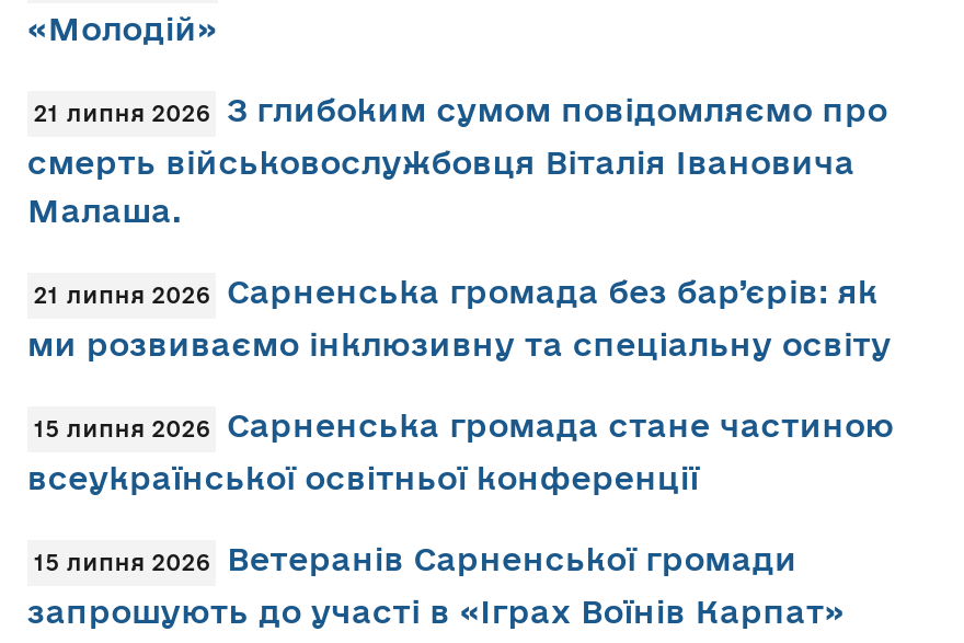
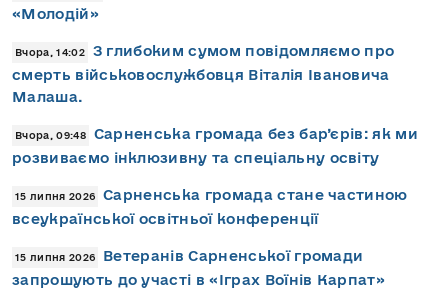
[34,90,888,128] 21 липня 2026 З глибоким сумом повідомляємо про -> [15,42,394,59] Вчора, 14:02 З глибоким сумом повідомляємо про
[27,272,891,362] 21 липня 2026 | Сарненська громада без бар’єрів: як | ми розвиваємо інклюзивну та спеціальну освіту -> [12,125,418,166] Вчора, 09:48 | Сарненська громада без бар’єрів: як ми | розвиваємо інклюзивну та спеціальну освіту

